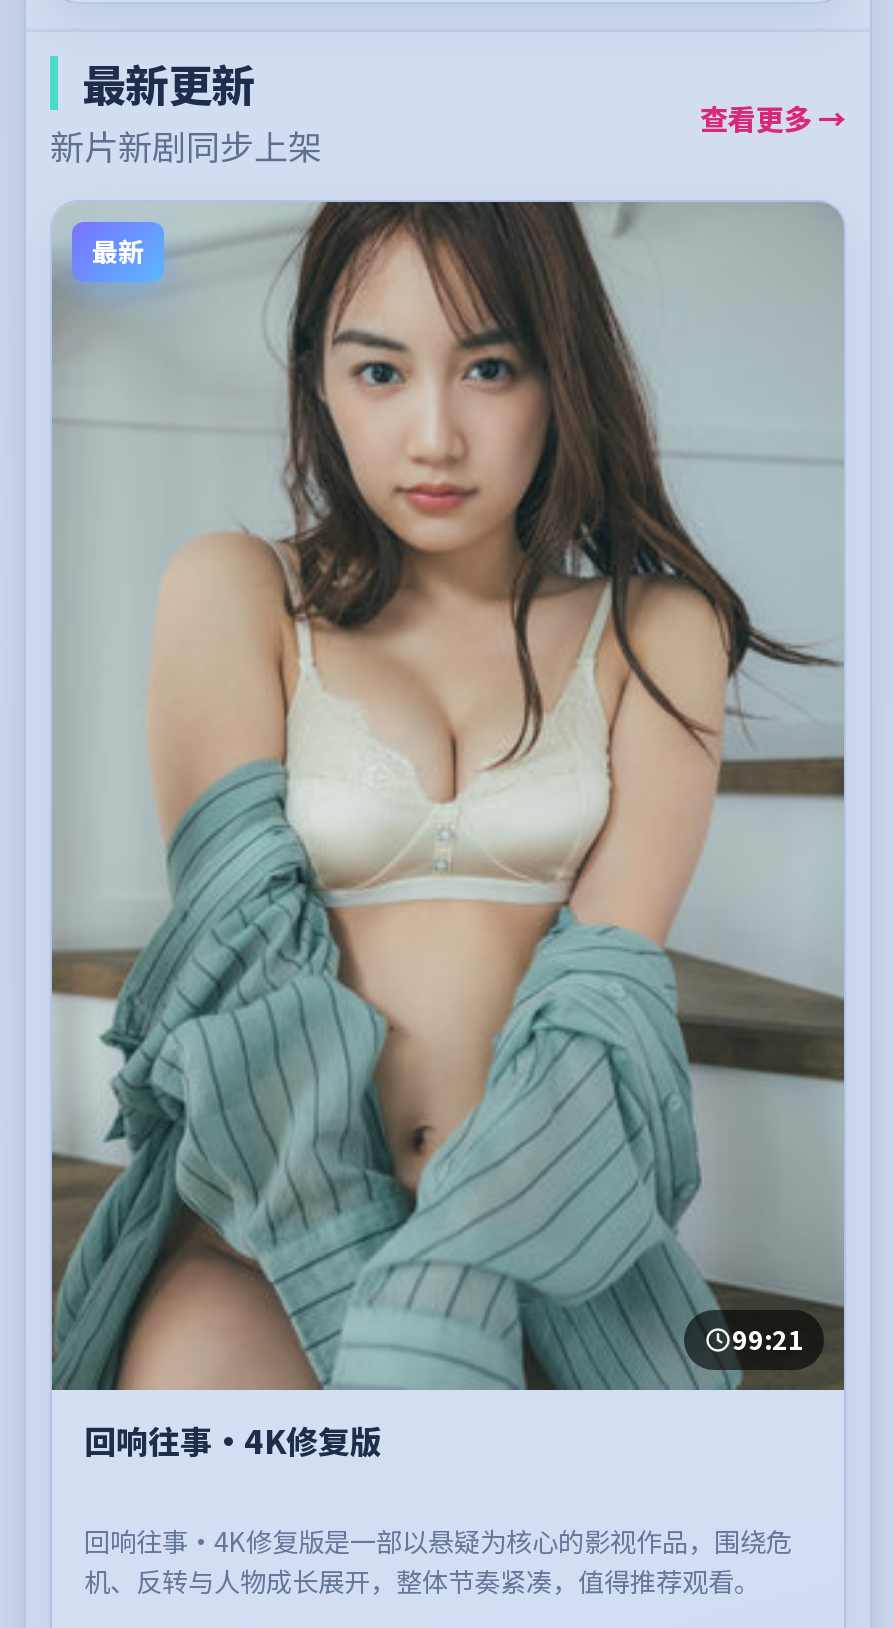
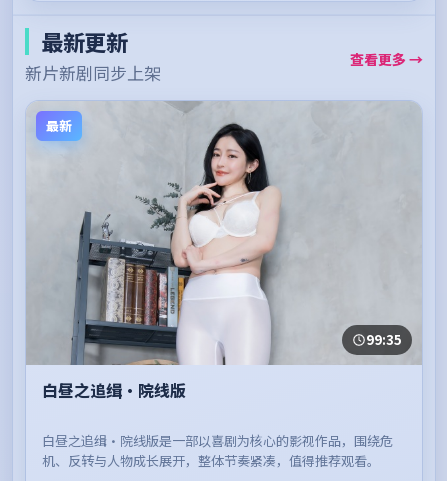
[50,200,846,1392] [image] | 99:21 -> [27,101,421,366] [image] | 99:35
[84,1416,382,1464] 回响往事·4K修复版 -> [42,378,186,402] 白昼之追缉·院线版
[84,1521,792,1559] 回响往事·4K修复版是一部以悬疑为核心的影视作品，围绕危 -> [42,431,393,450] 白昼之追缉·院线版是一部以喜剧为核心的影视作品，围绕危

